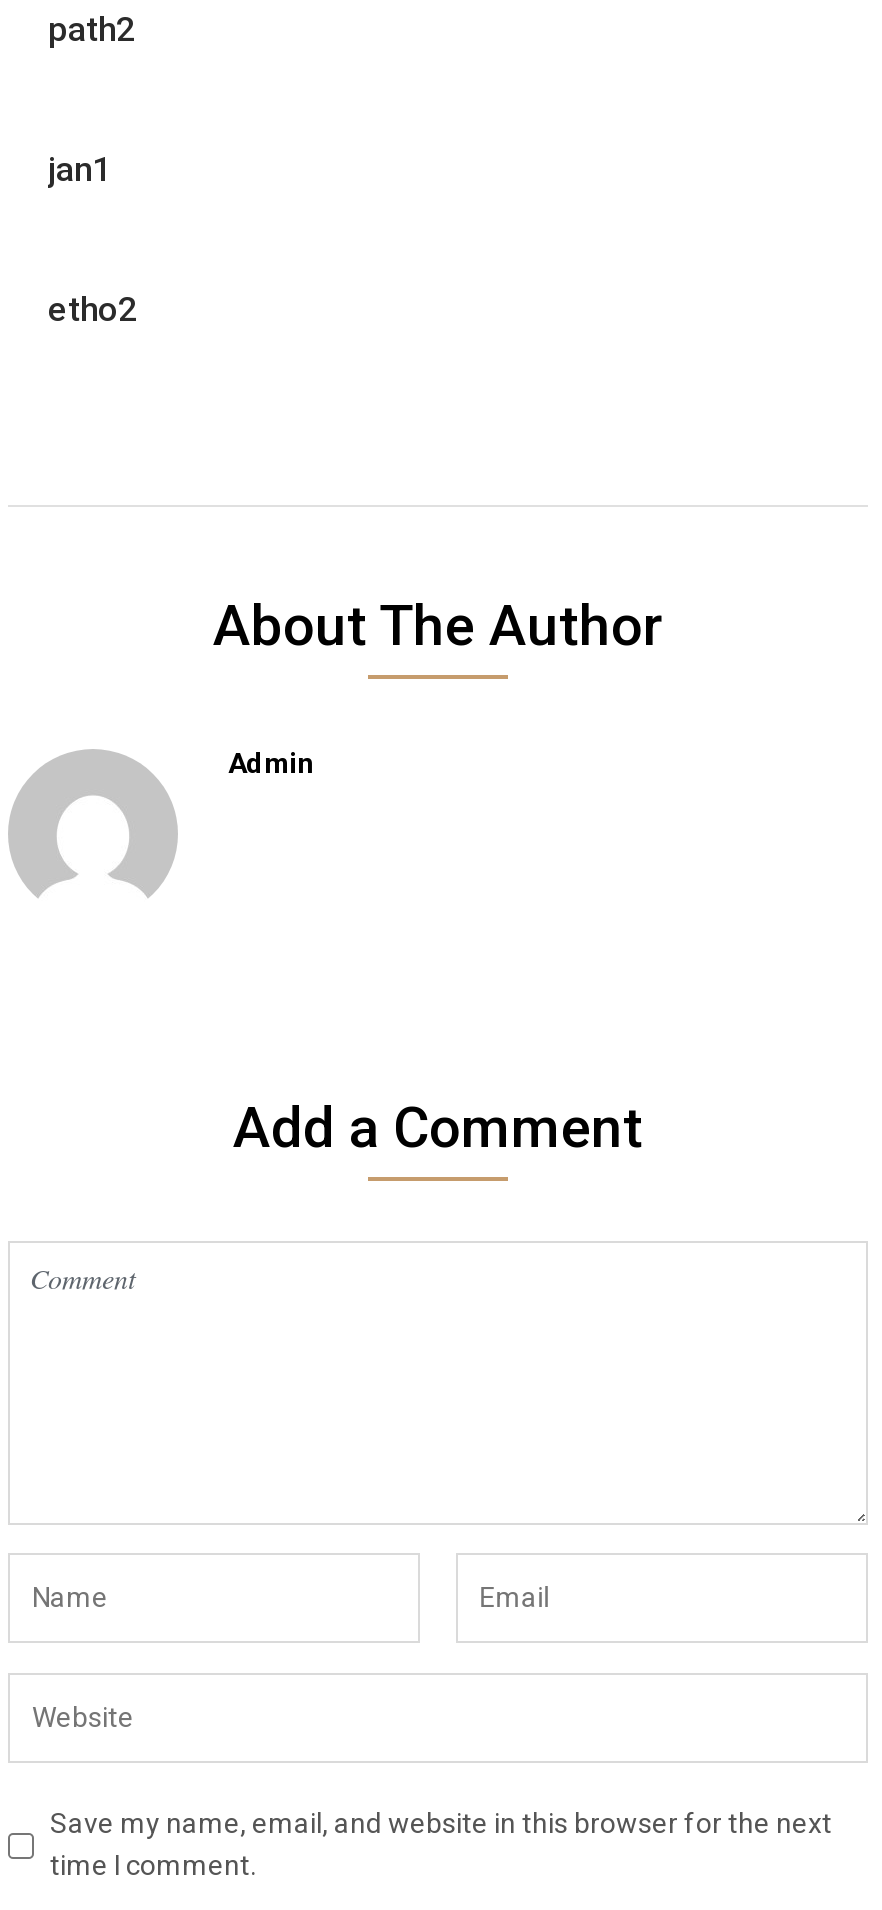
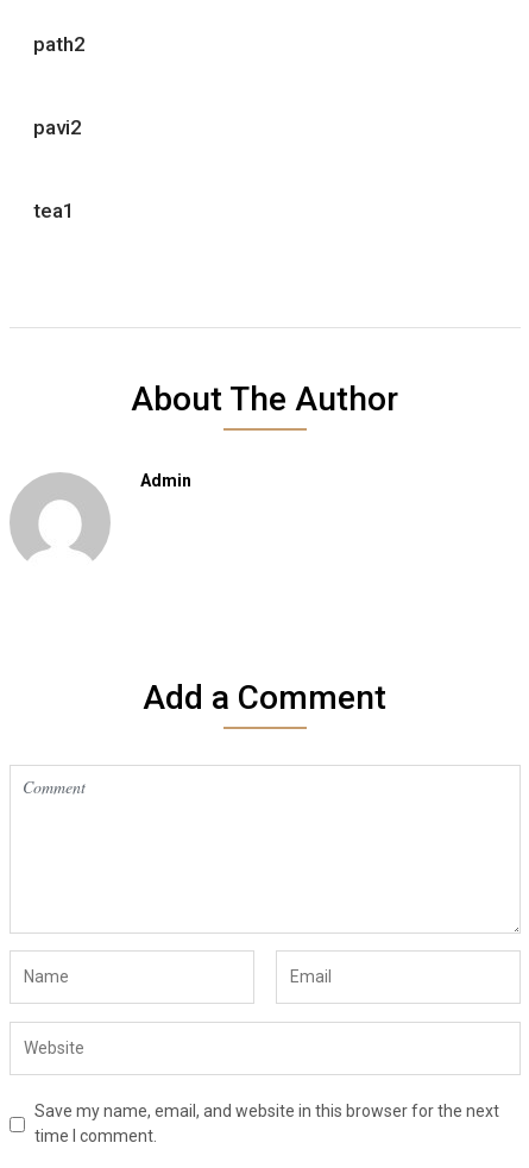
[48,149,112,189] jan1 -> [33,115,82,139] pavi2
[48,289,138,329] etho2 -> [33,199,75,223] tea1

